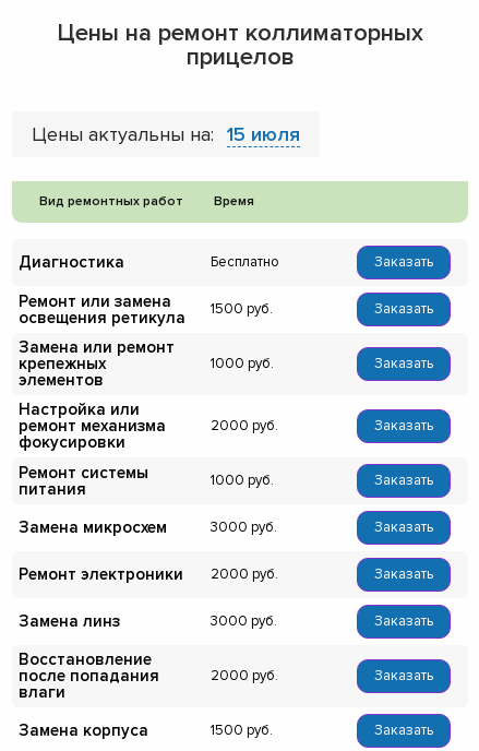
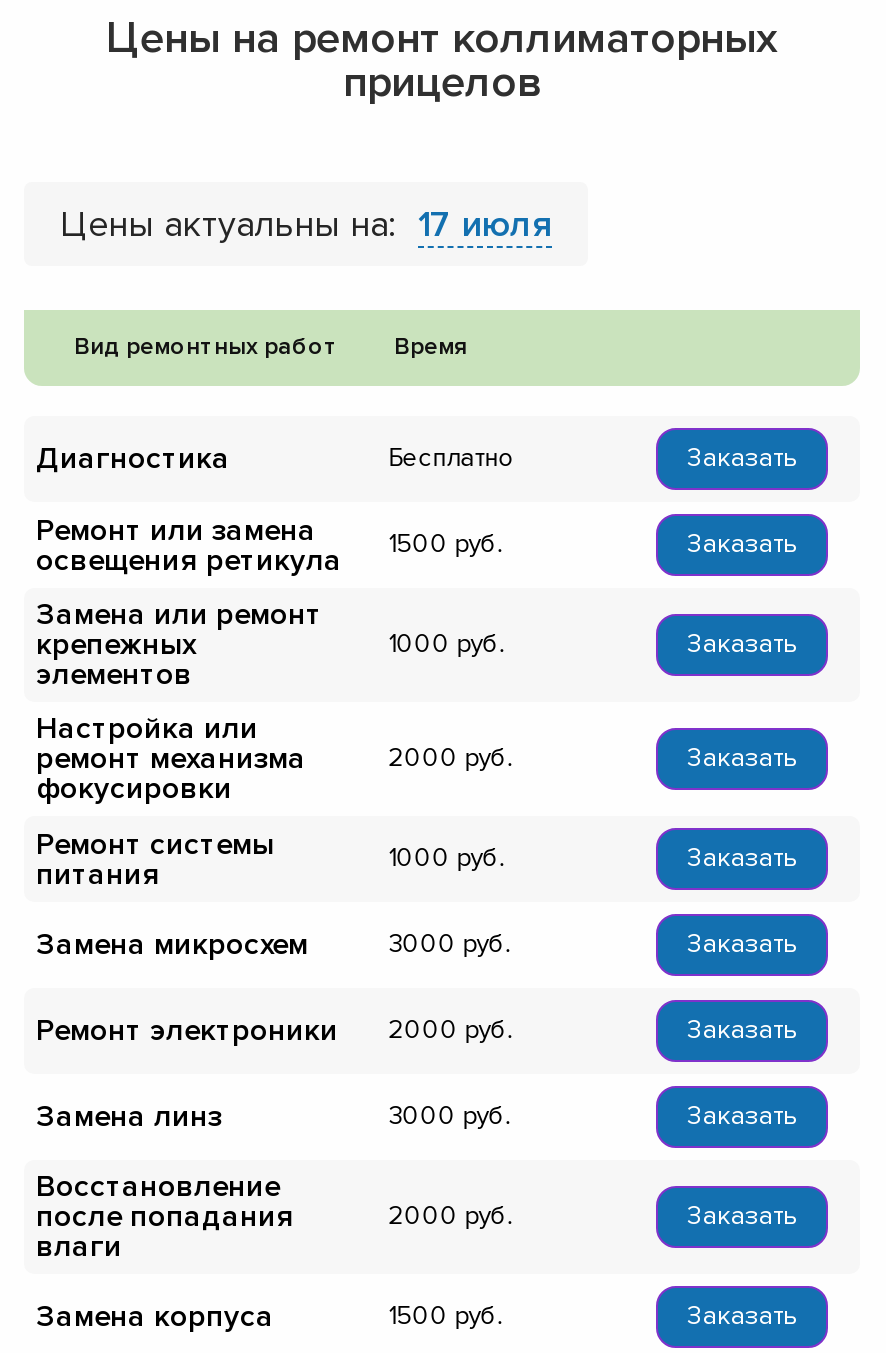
[32,123,300,147] Цены актуальны на: 15 июля -> [60,203,552,247] Цены актуальны на: 17 июля

